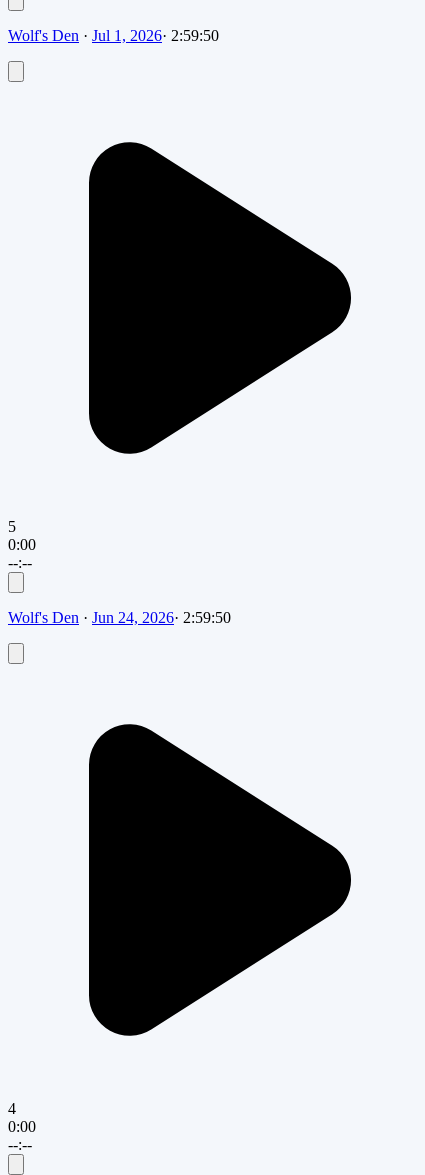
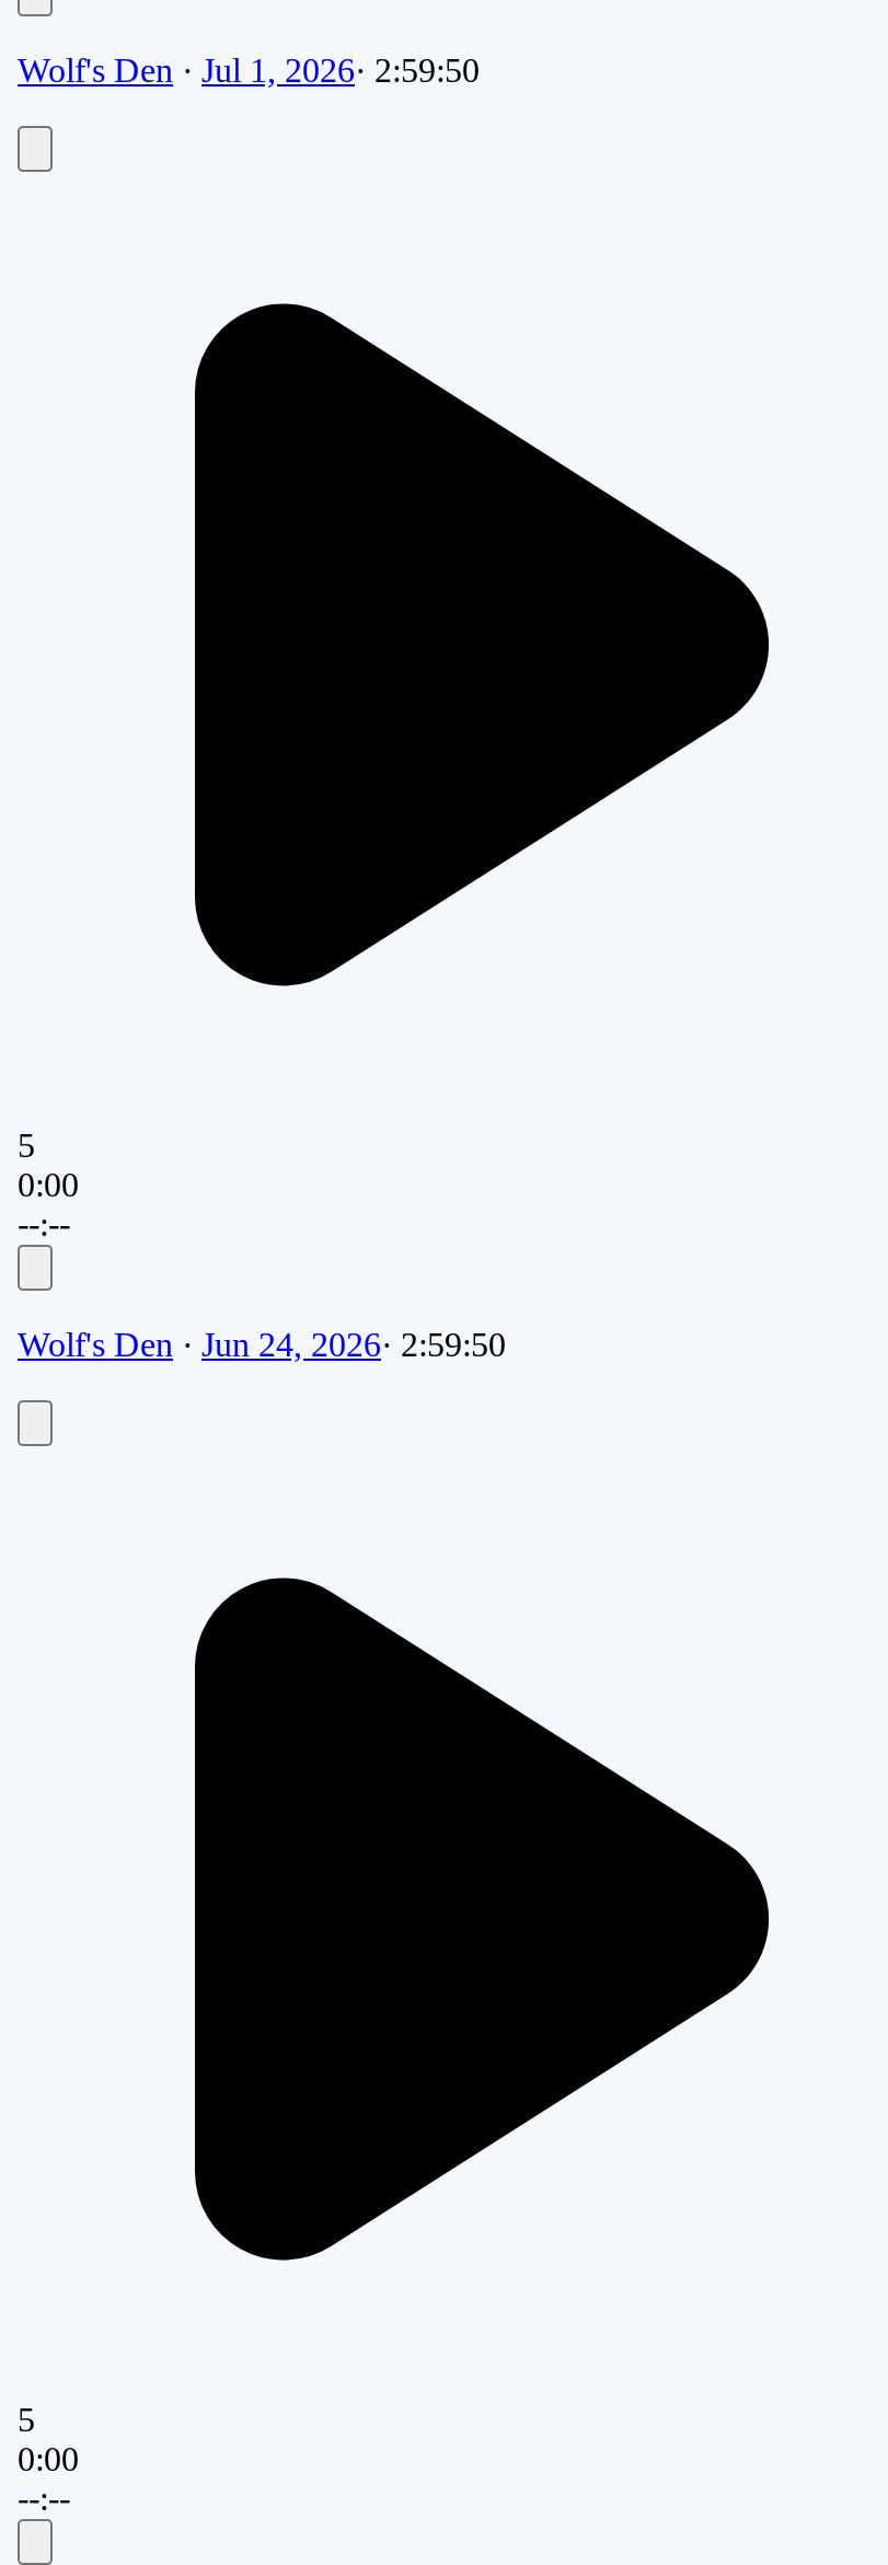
[8,1100,16,1117] 4 -> [18,2400,35,2437] 5

